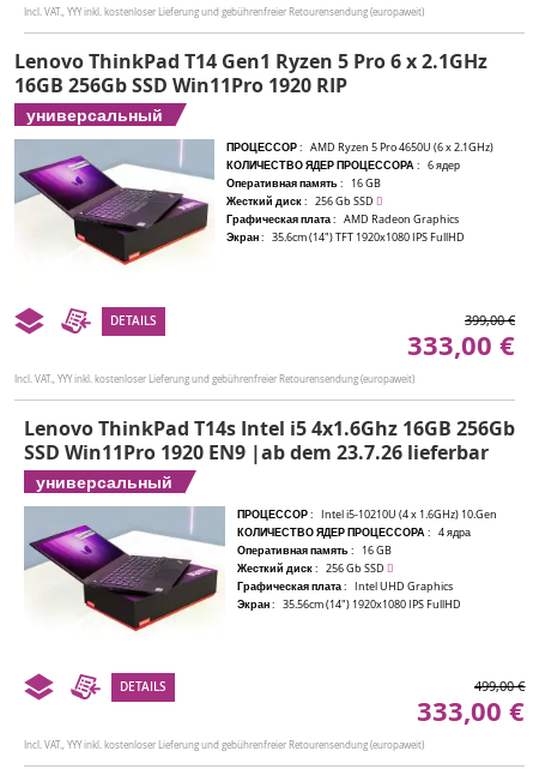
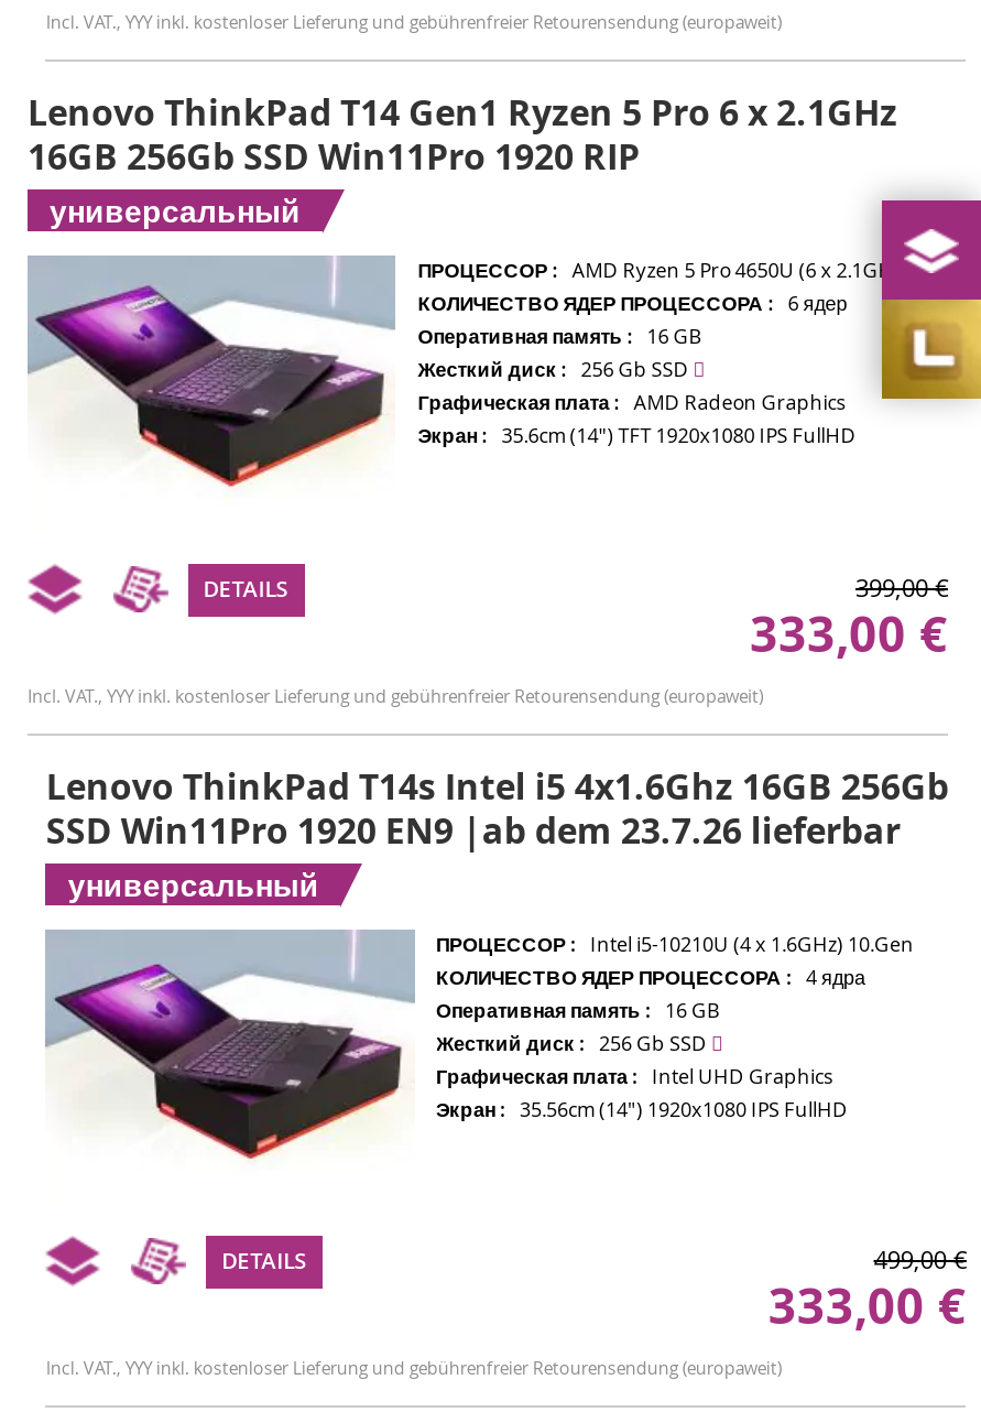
none -> [871,192,974,403] [image]

